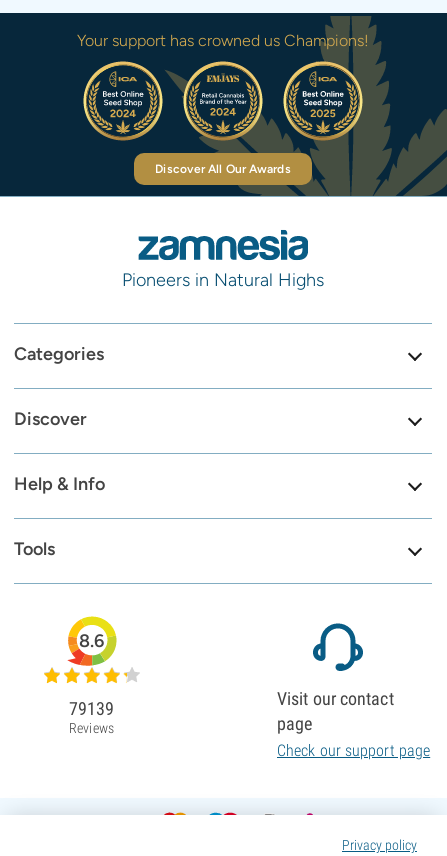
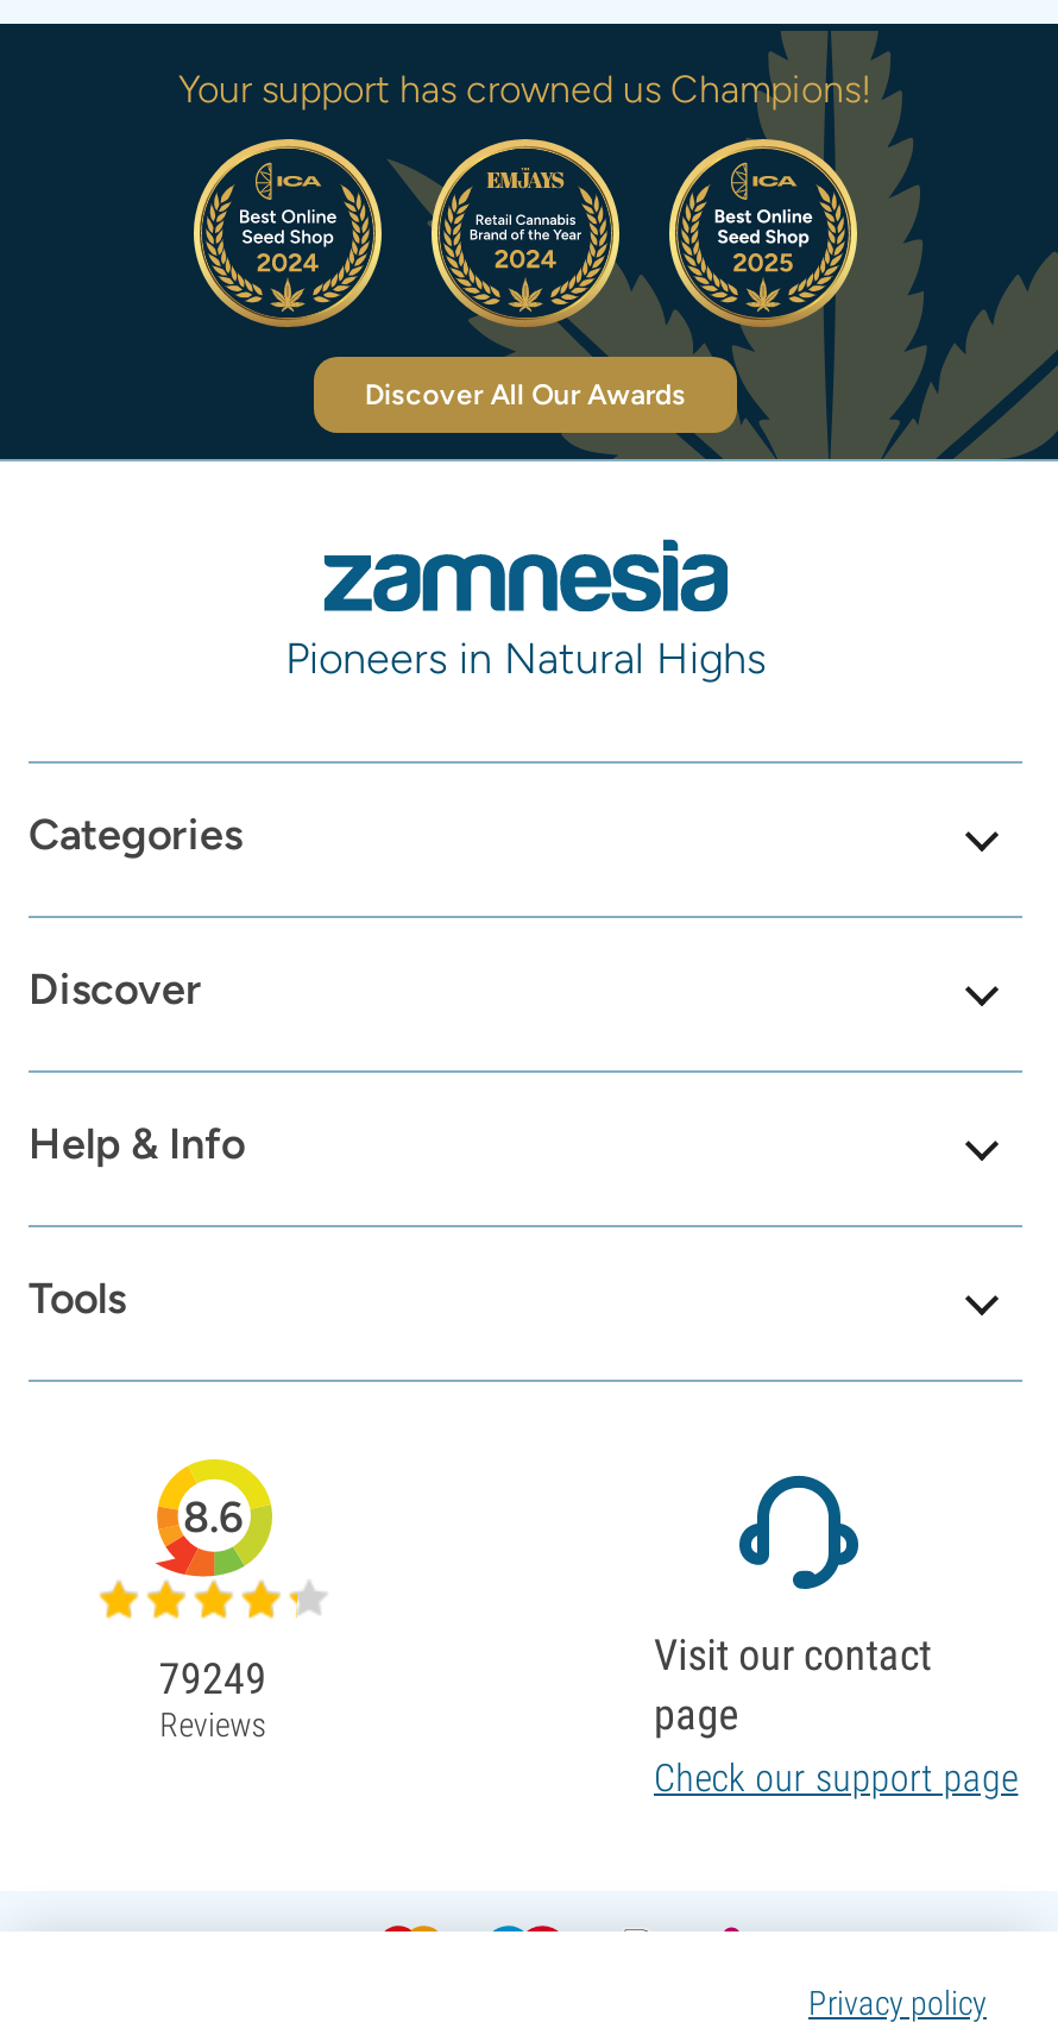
[69,698,114,719] 79139 -> [159,1653,267,1703] 79249

